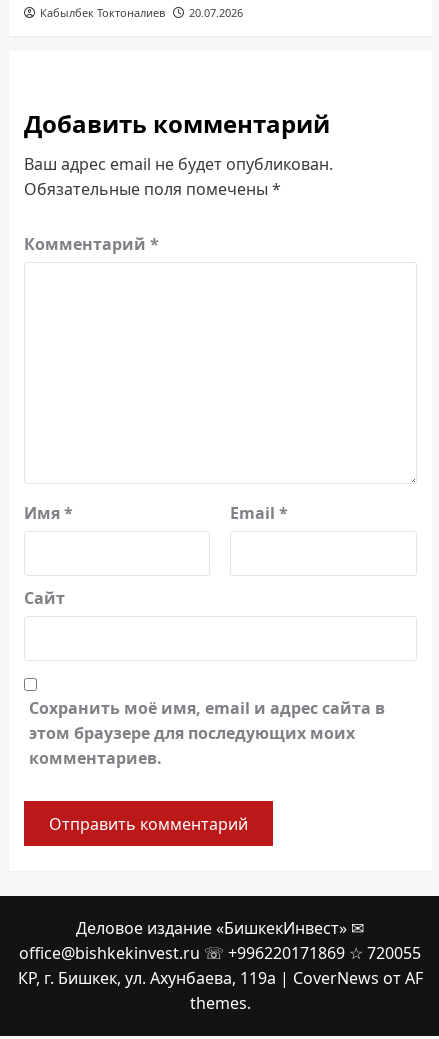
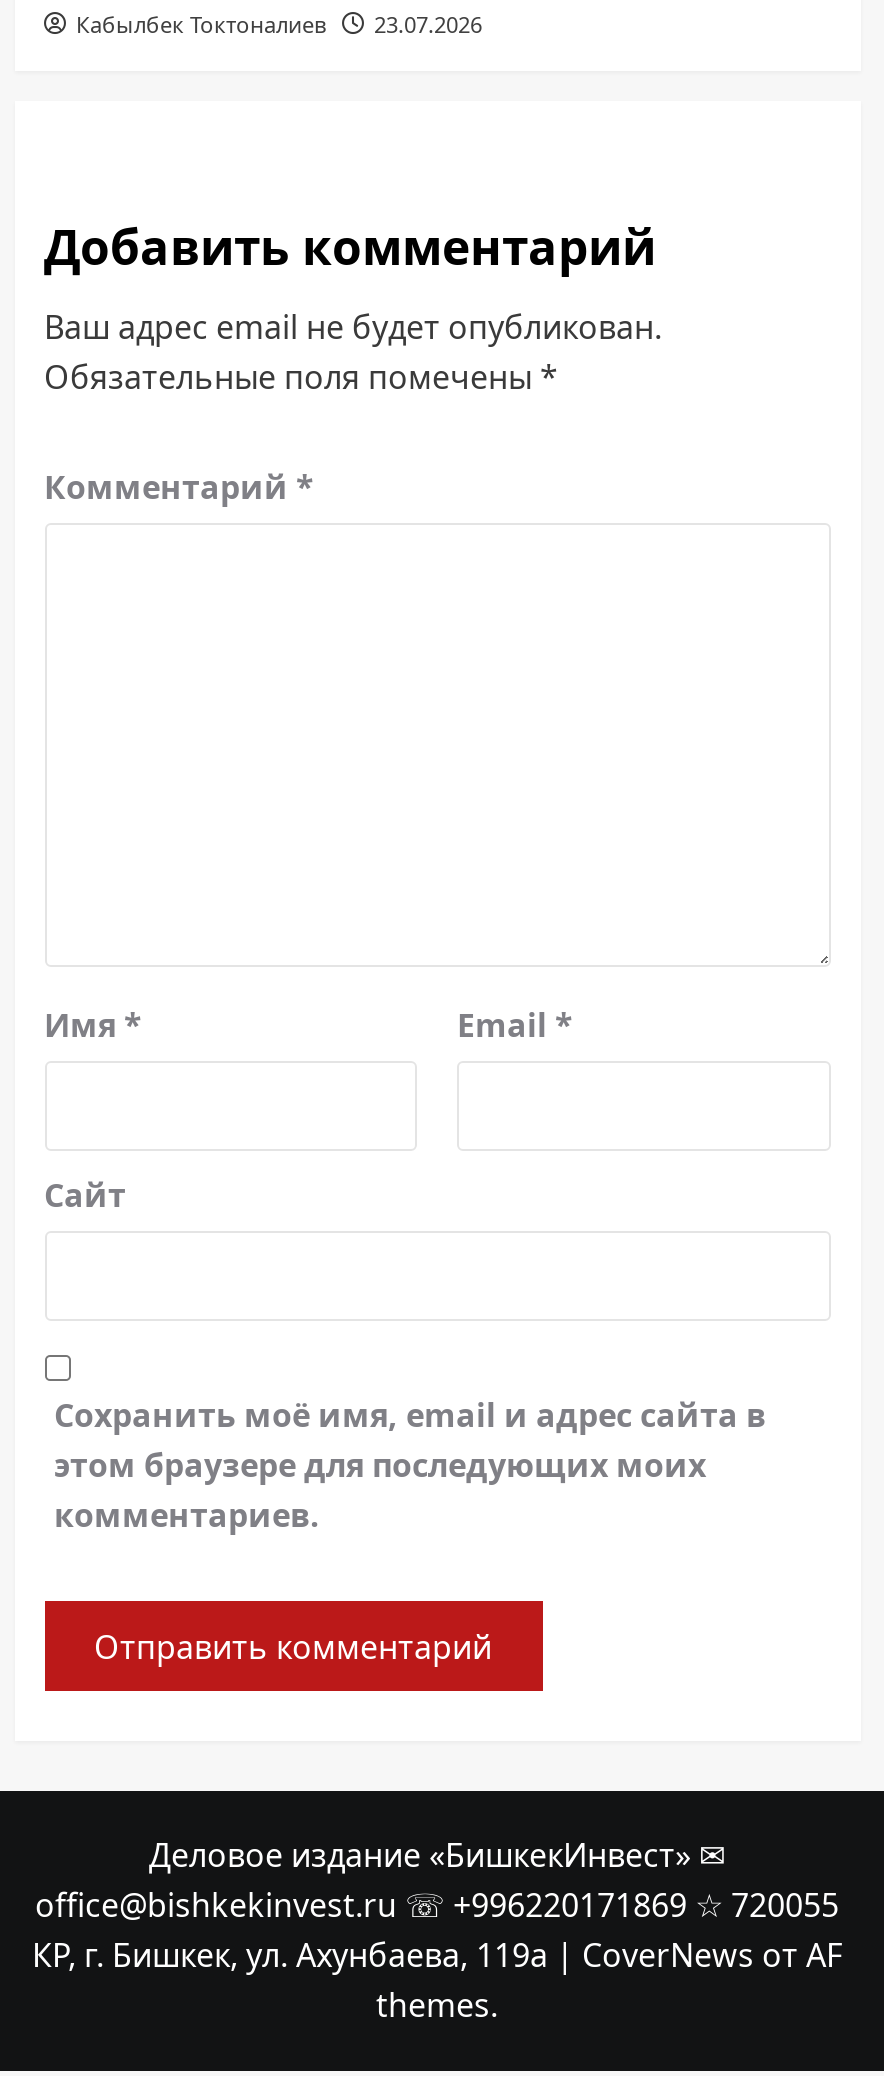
[39,5,242,20] Кабылбек Токтоналиев 20.07.2026 -> [76,9,482,39] Кабылбек Токтоналиев 23.07.2026

